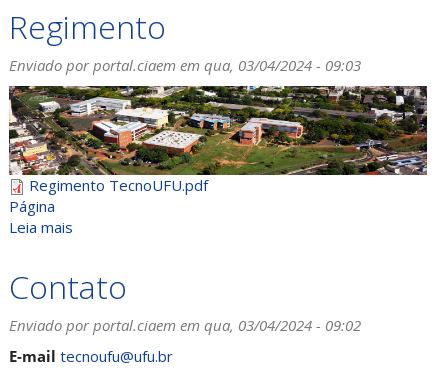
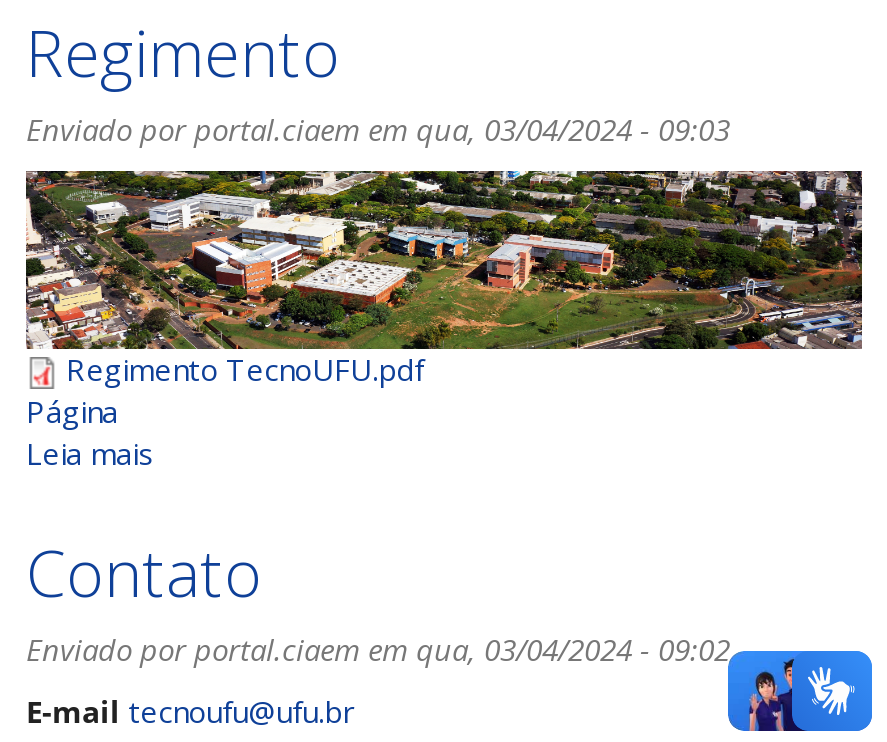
none -> [726,649,874,733] [image]

